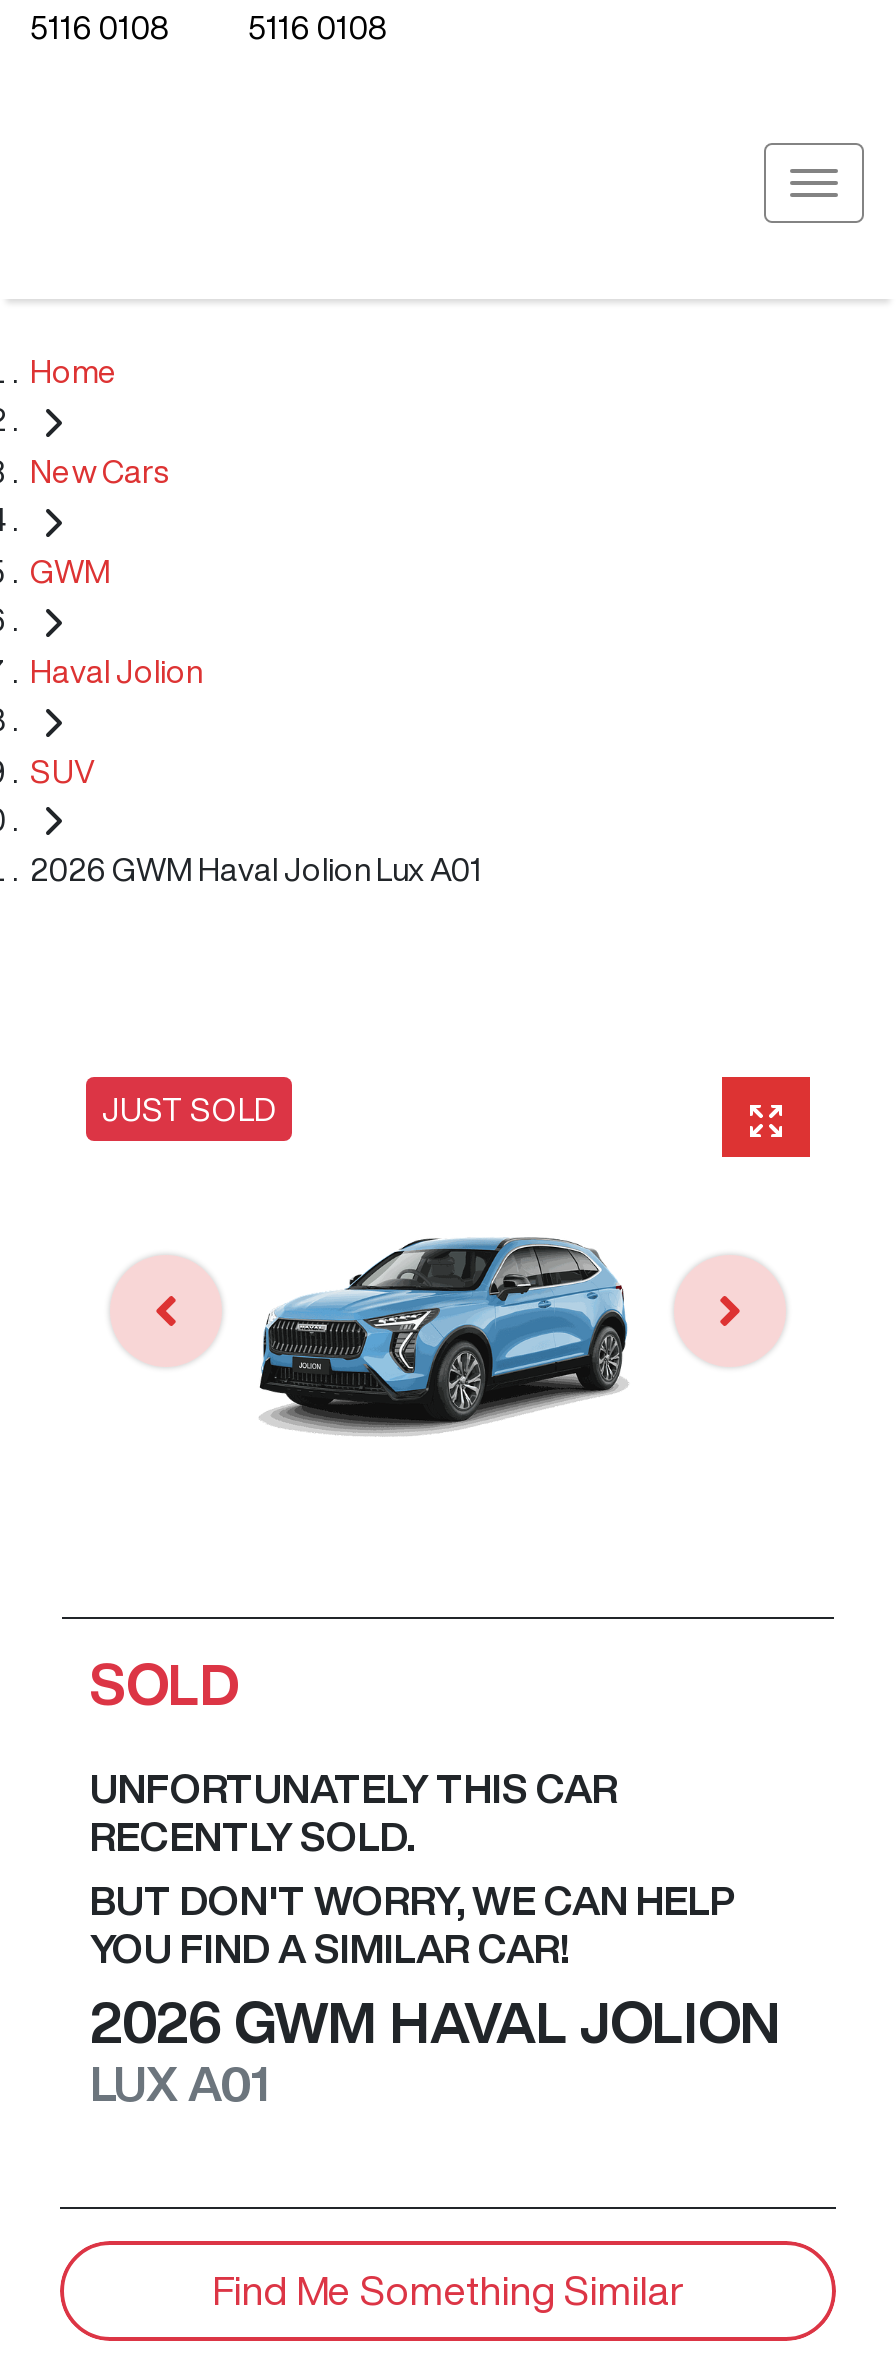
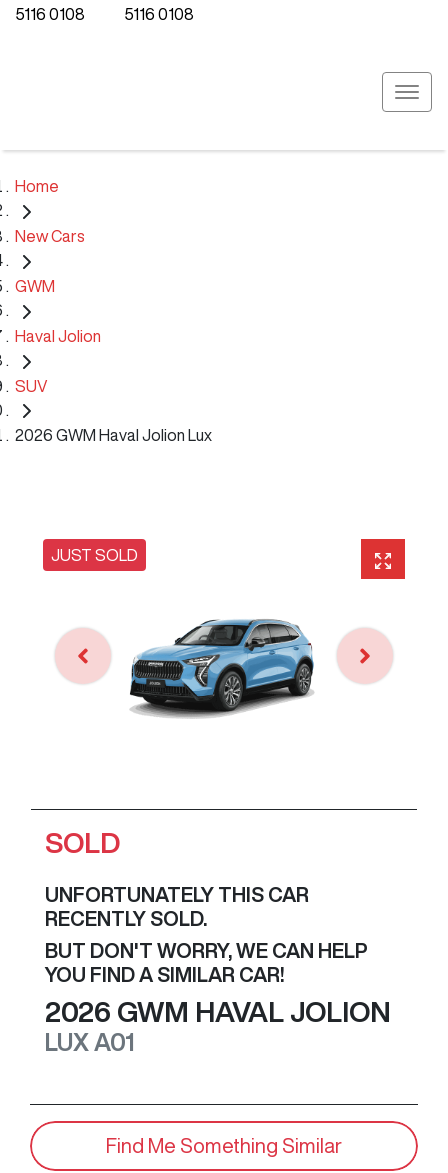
[30,854,482,886] 2026 GWM Haval Jolion Lux A01 -> [15,427,212,443] 2026 GWM Haval Jolion Lux

